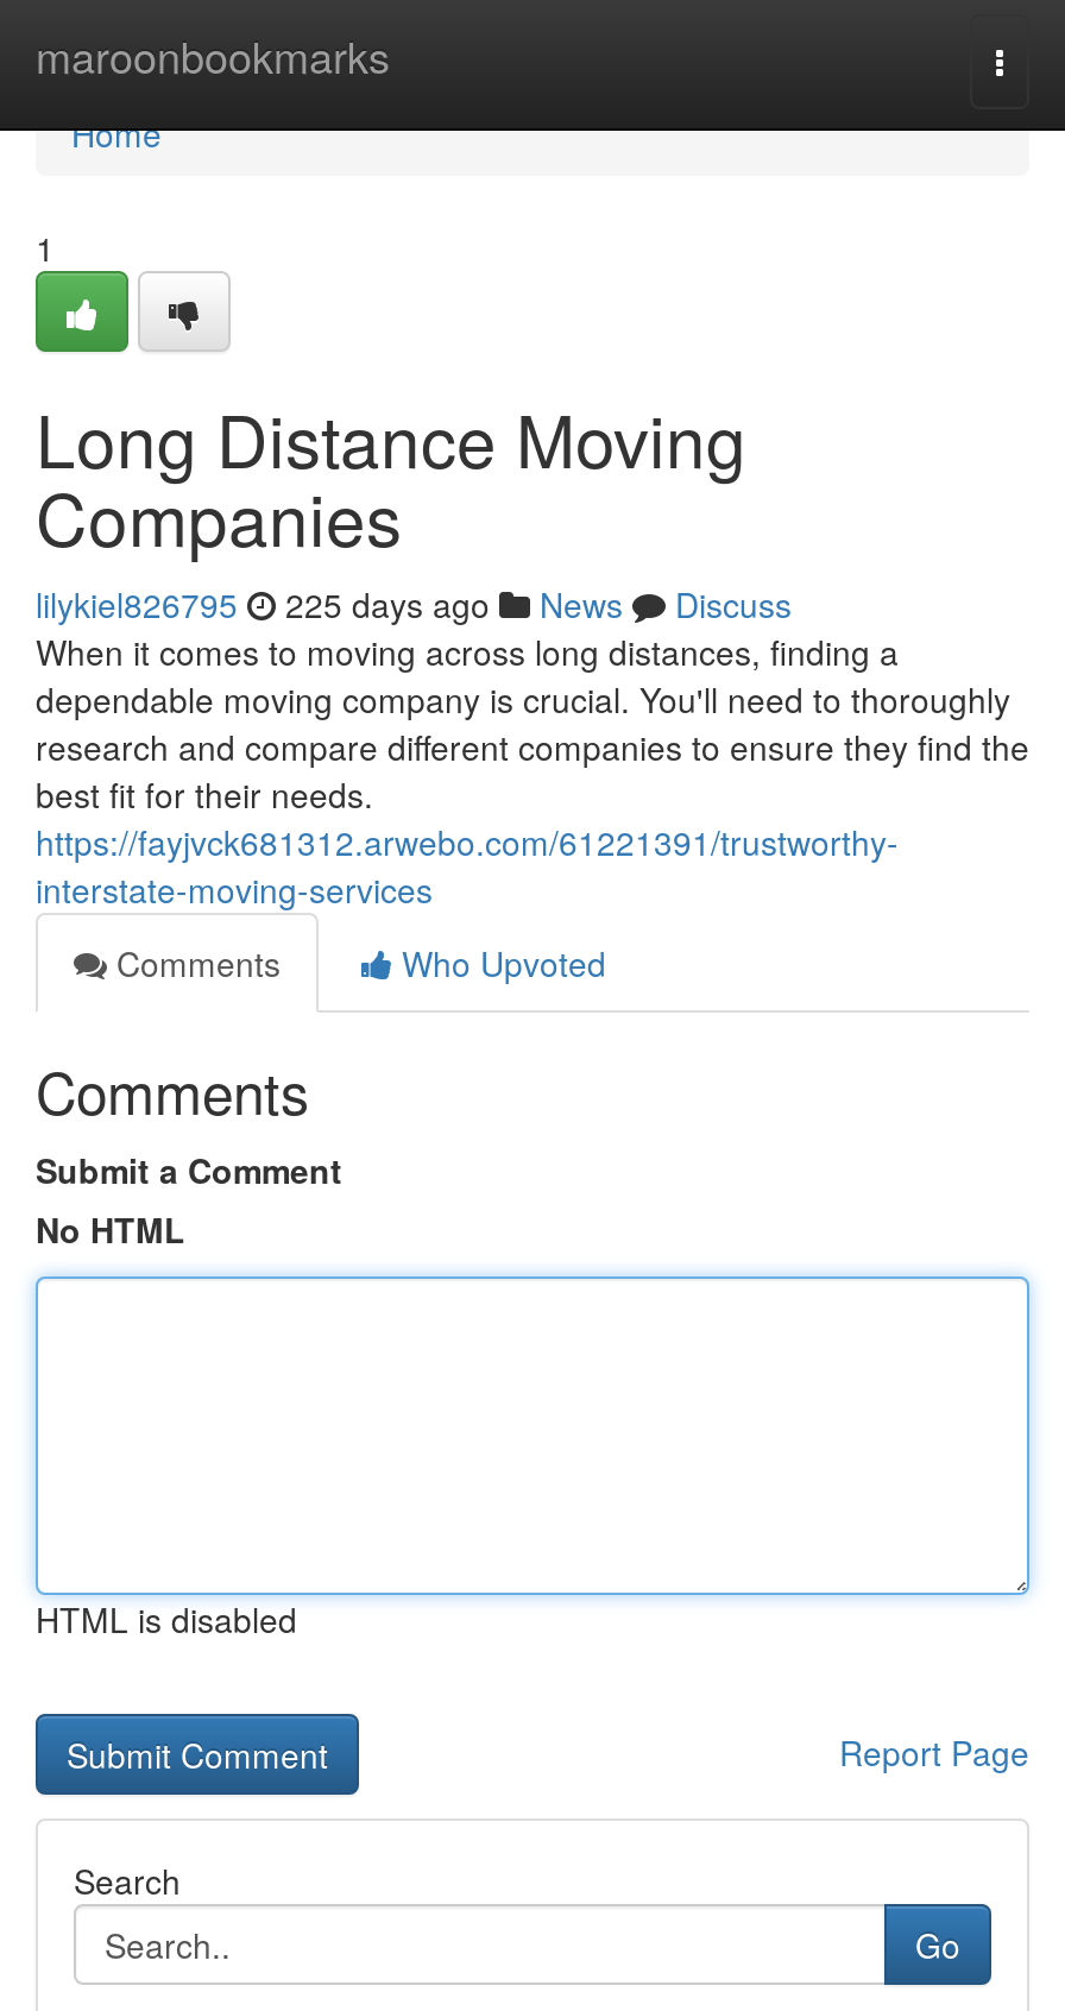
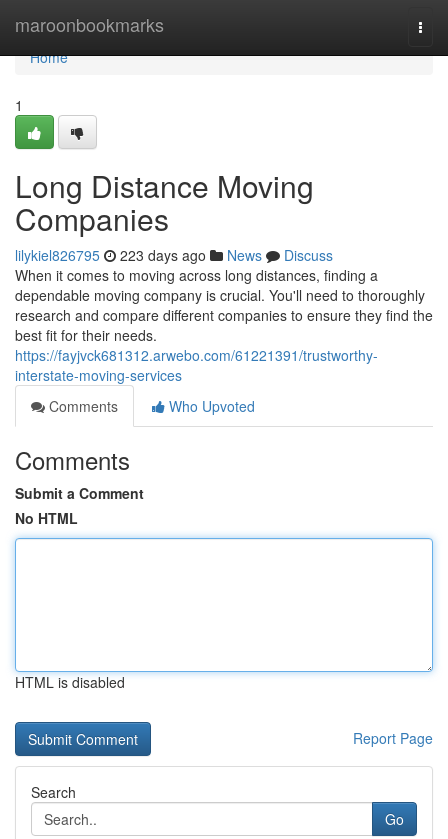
[36,580,792,628] lilykiel826795 225 days ago News Discuss -> [15,245,333,265] lilykiel826795 223 days ago News Discuss

